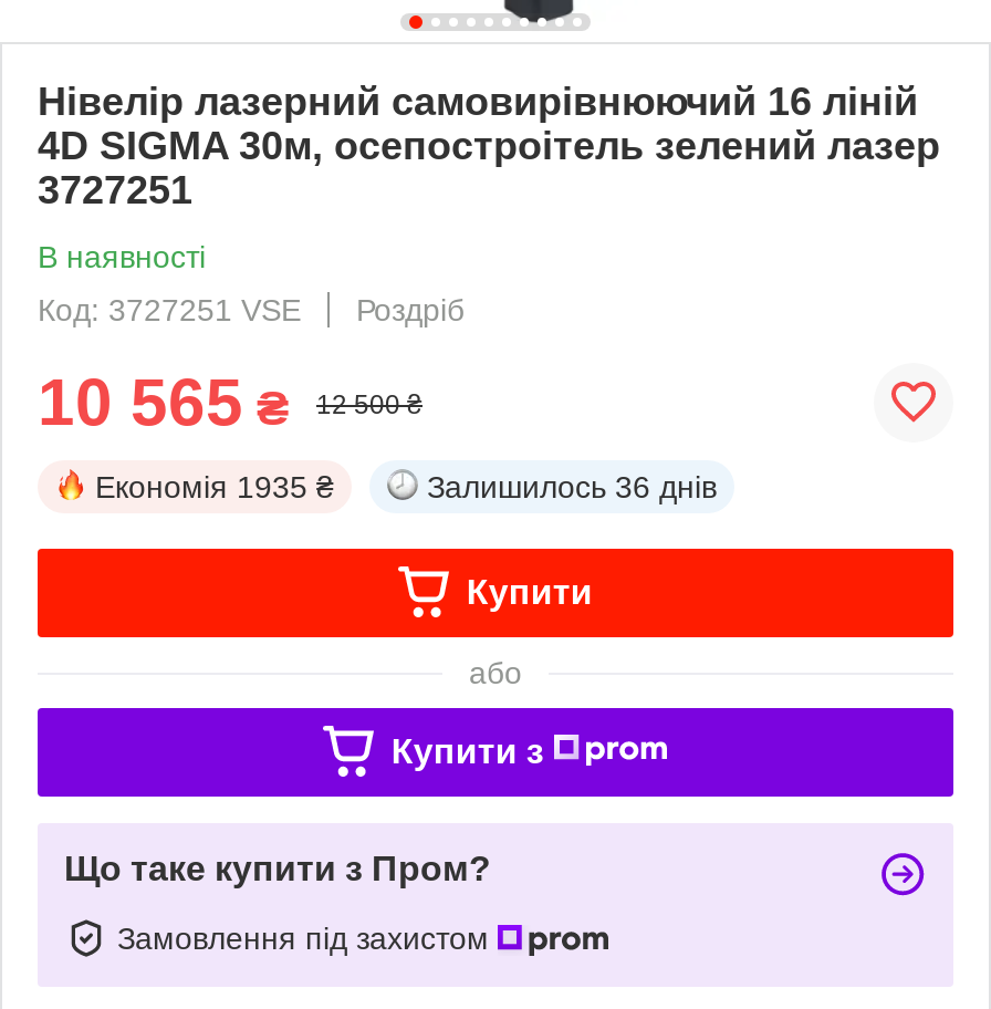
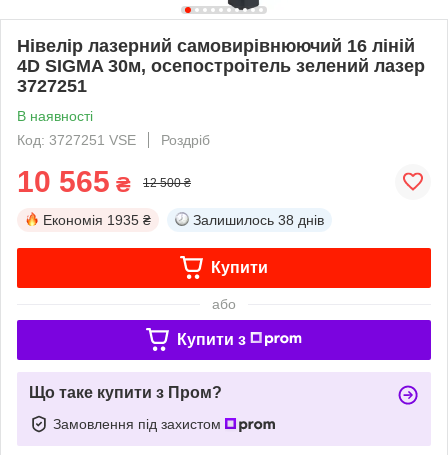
[427,469,717,504] Залишилось 36 днів -> [193,212,324,228] Залишилось 38 днів

